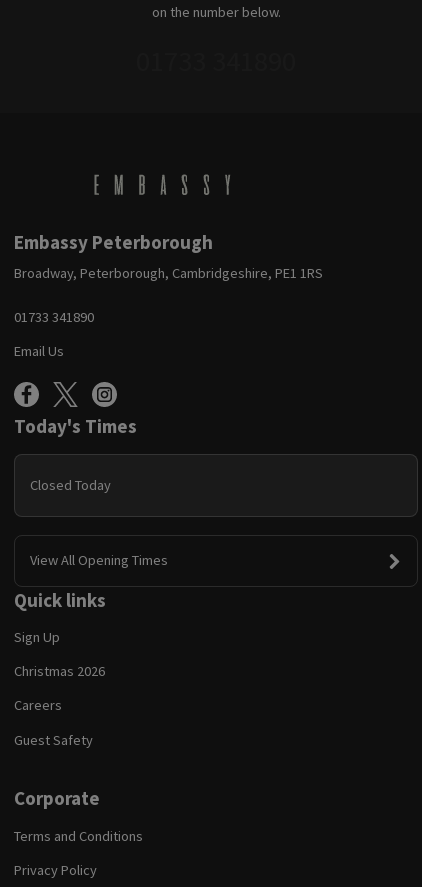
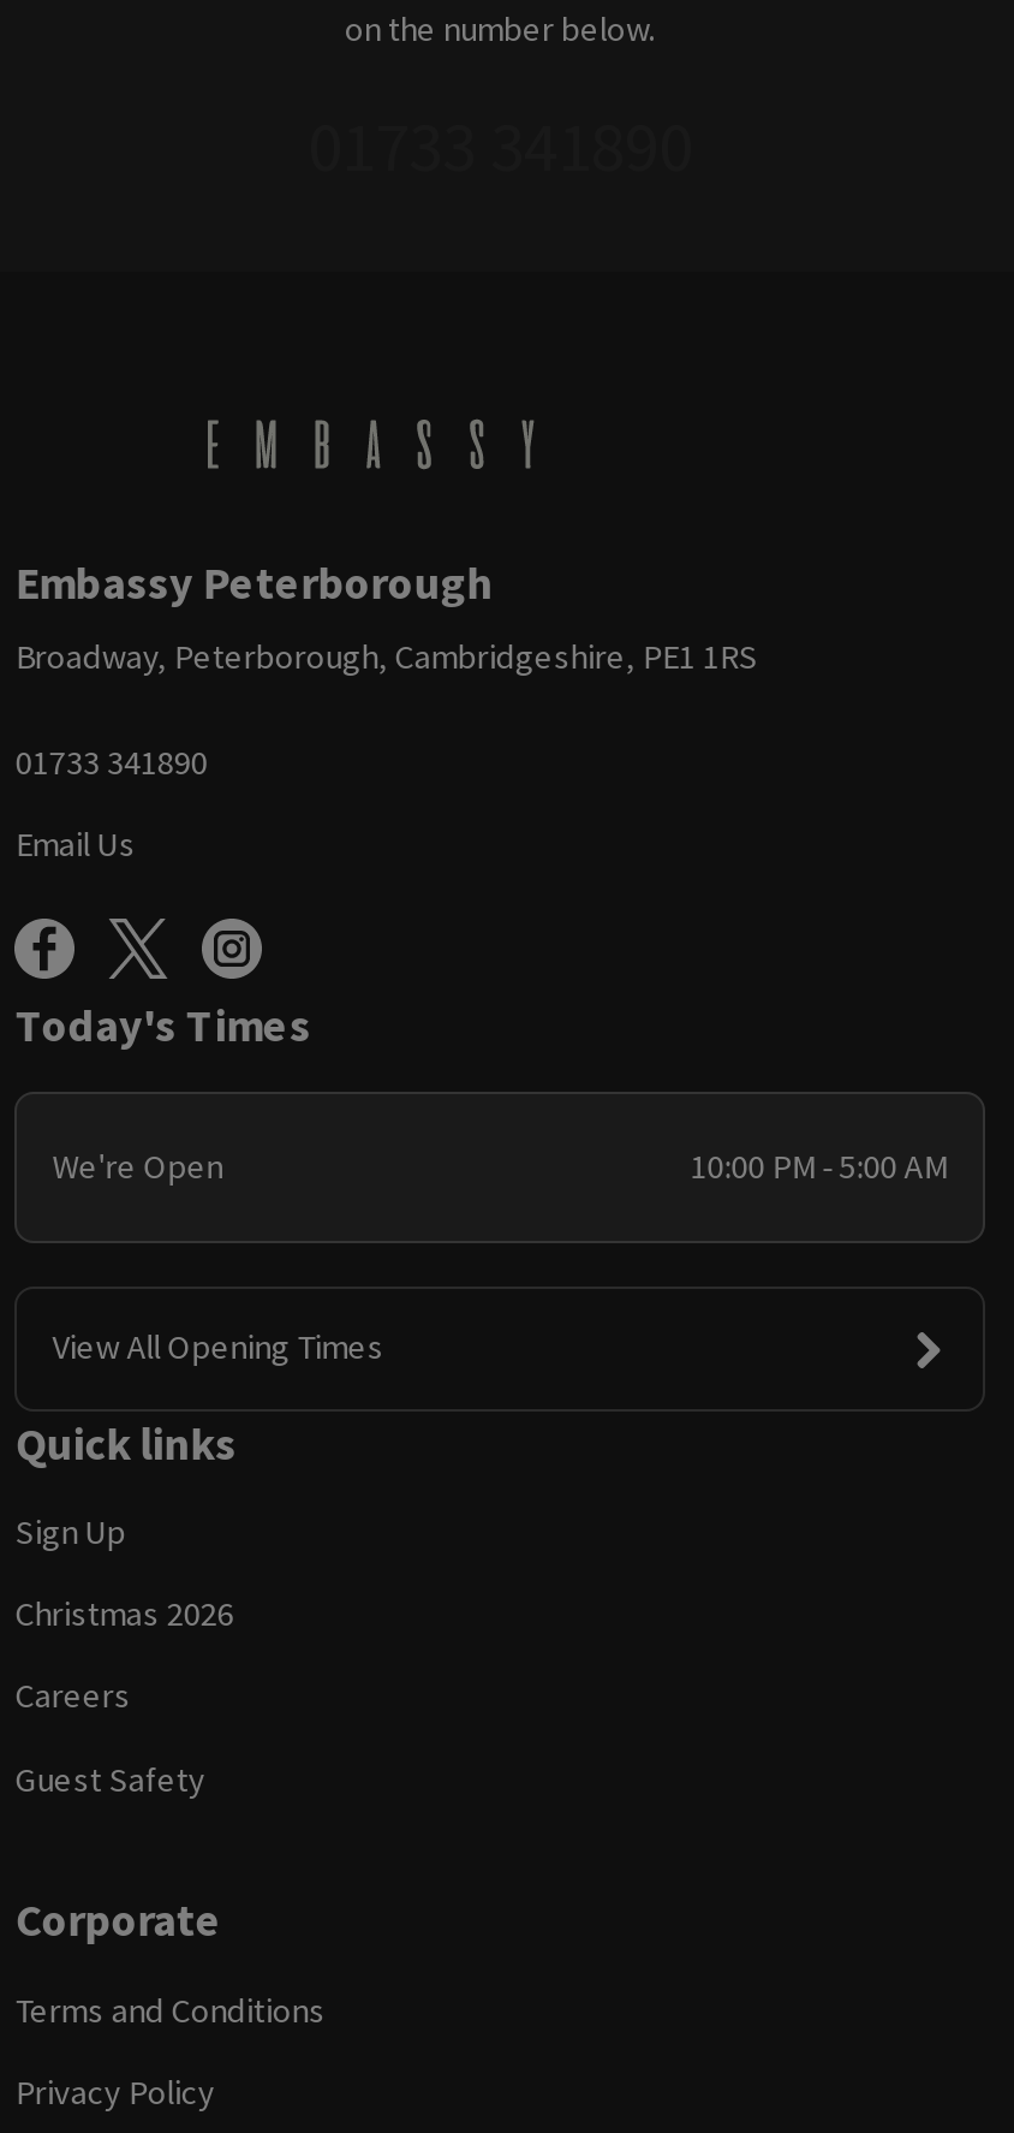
[30,476,111,494] Closed Today -> [52,1145,947,1188] We're Open | 10:00 PM - 5:00 AM

